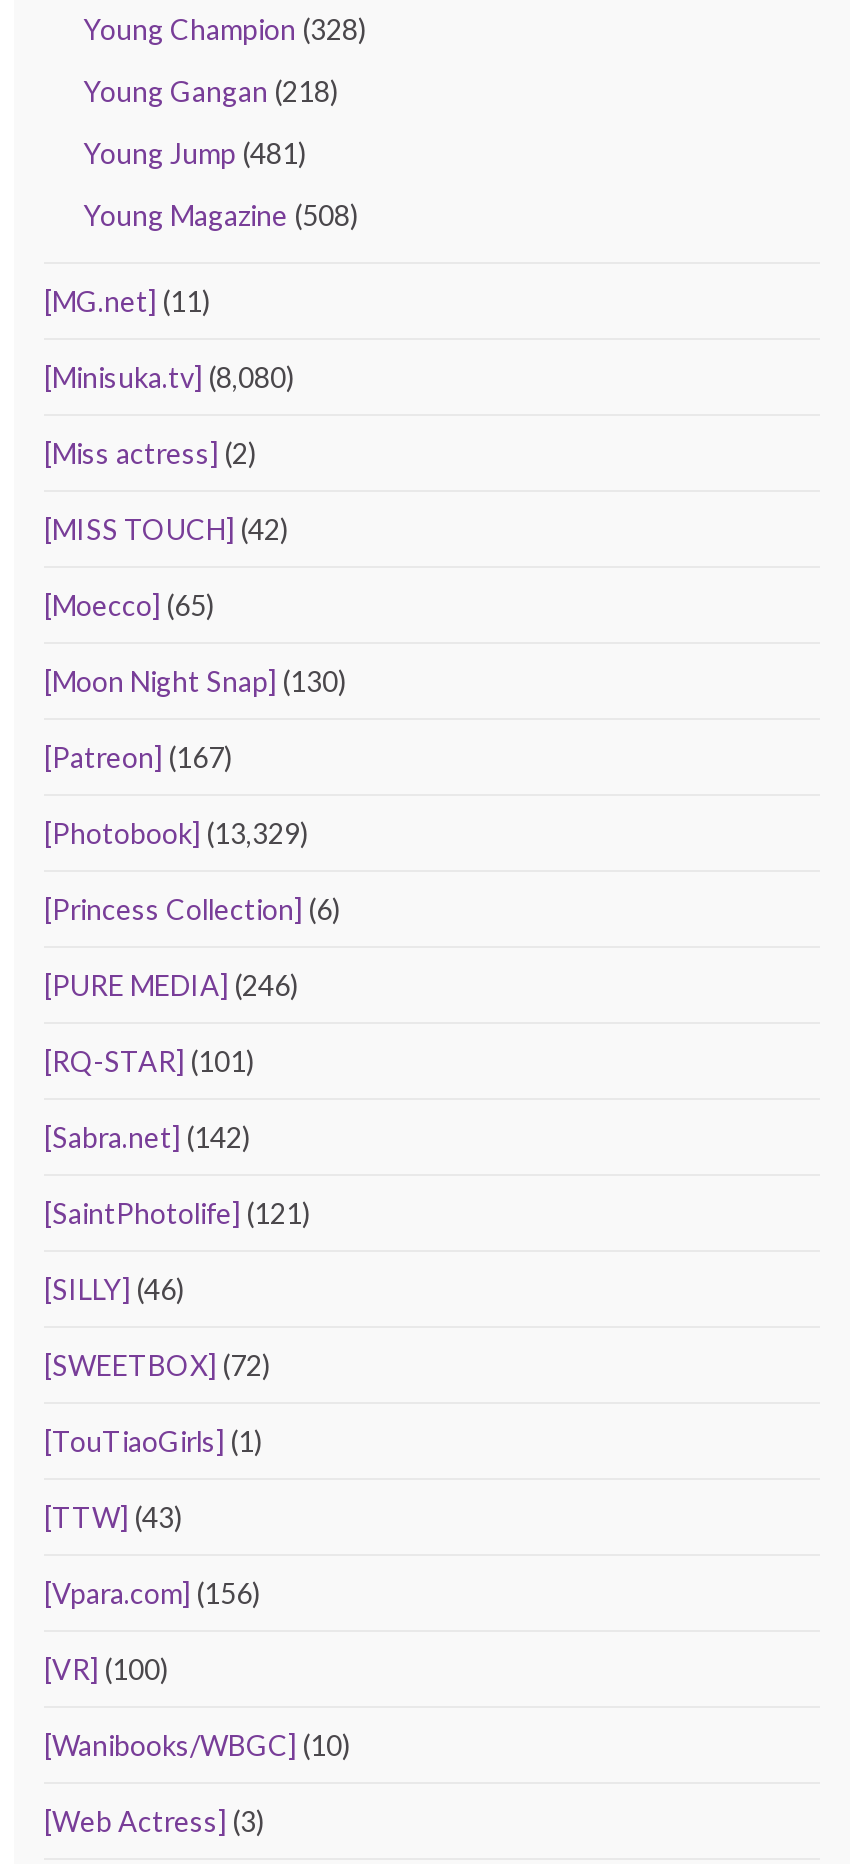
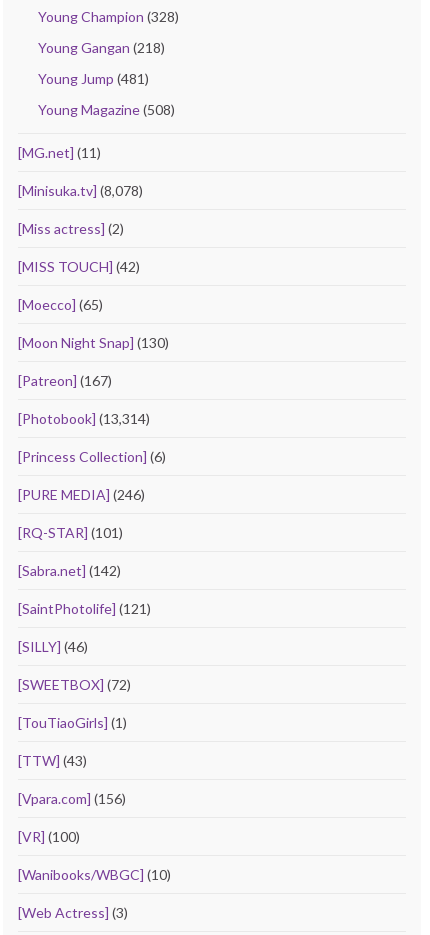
[44,361,294,395] [Minisuka.tv] (8,080) -> [18,182,143,199] [Minisuka.tv] (8,078)
[44,817,308,851] [Photobook] (13,329) -> [18,410,150,427] [Photobook] (13,314)

